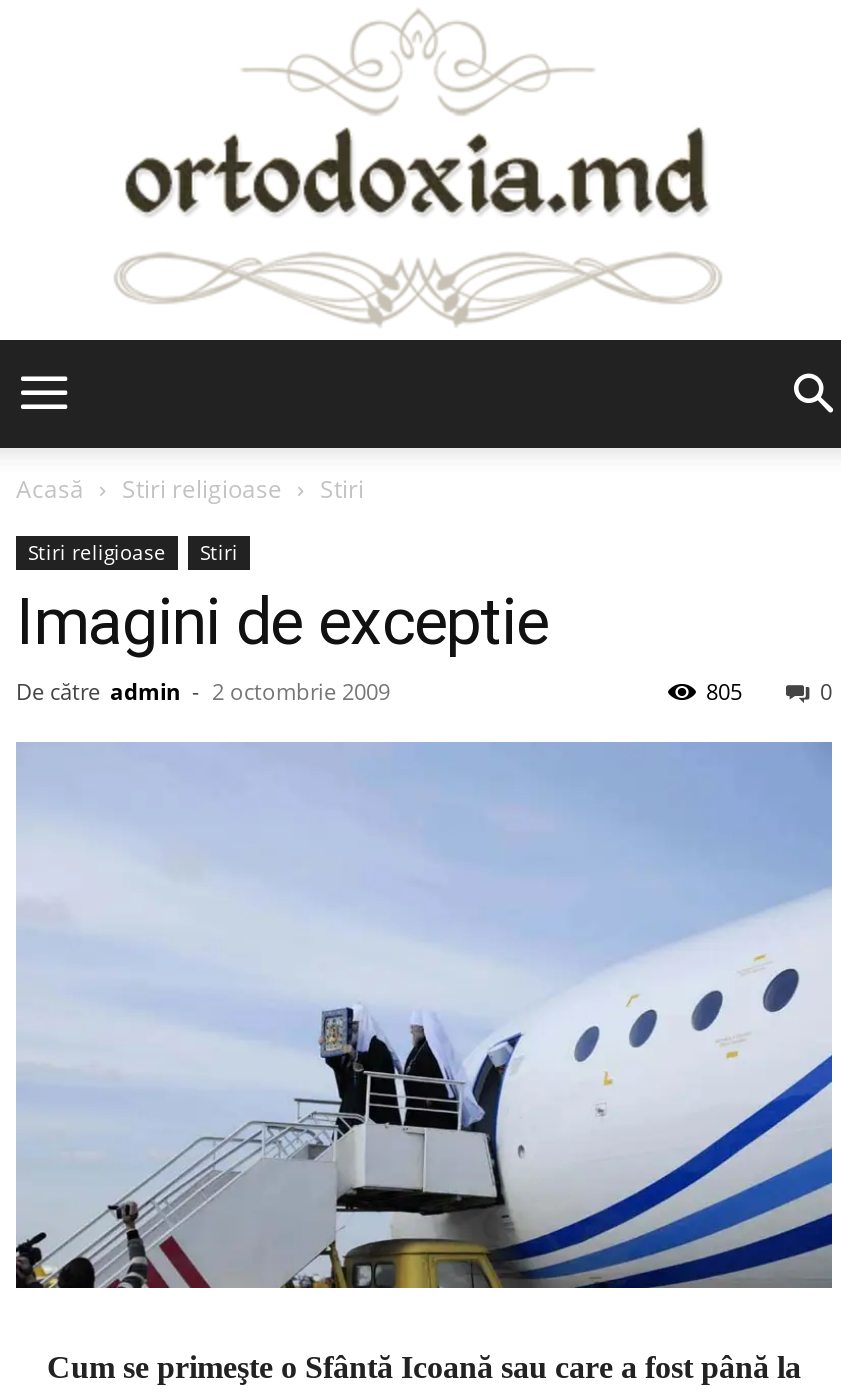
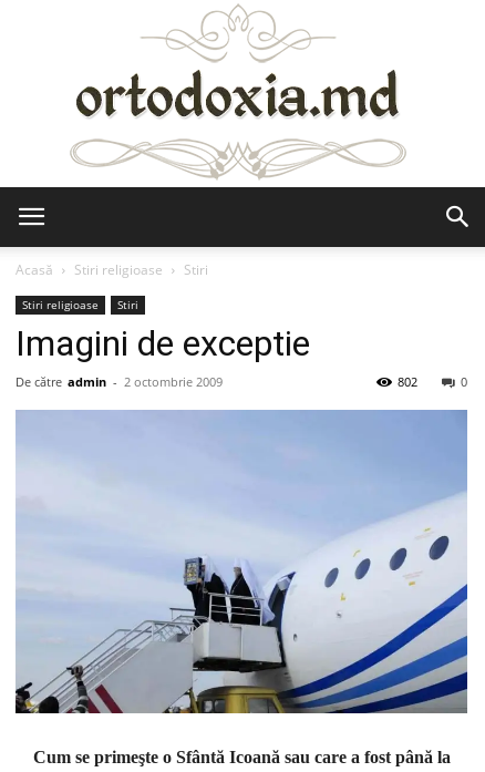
[706,676,742,706] 805 -> [398,373,417,390] 802

